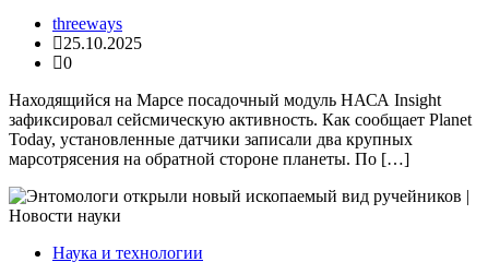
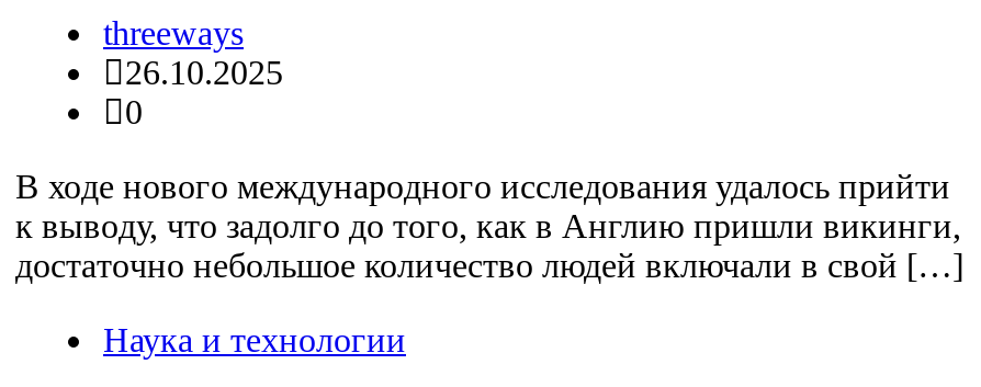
[63,34,142,53] 25.10.2025 -> [125,54,283,91] 26.10.2025
[9,91,472,168] Находящийся на Марсе посадочный модуль НАСА Insight | зафиксировал сейсмическую активность. Как сообщает Planet | Today, установленные датчики записали два крупных | марсотрясения на обратной стороне планеты. По […] -> [15,168,963,284] В ходе нового международного исследования удалось прийти | к выводу, что задолго до того, как в Англию пришли викинги, | достаточно небольшое количество людей включали в свой […]

